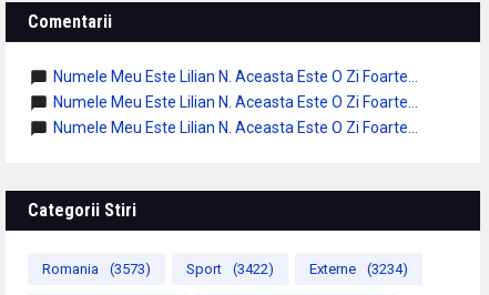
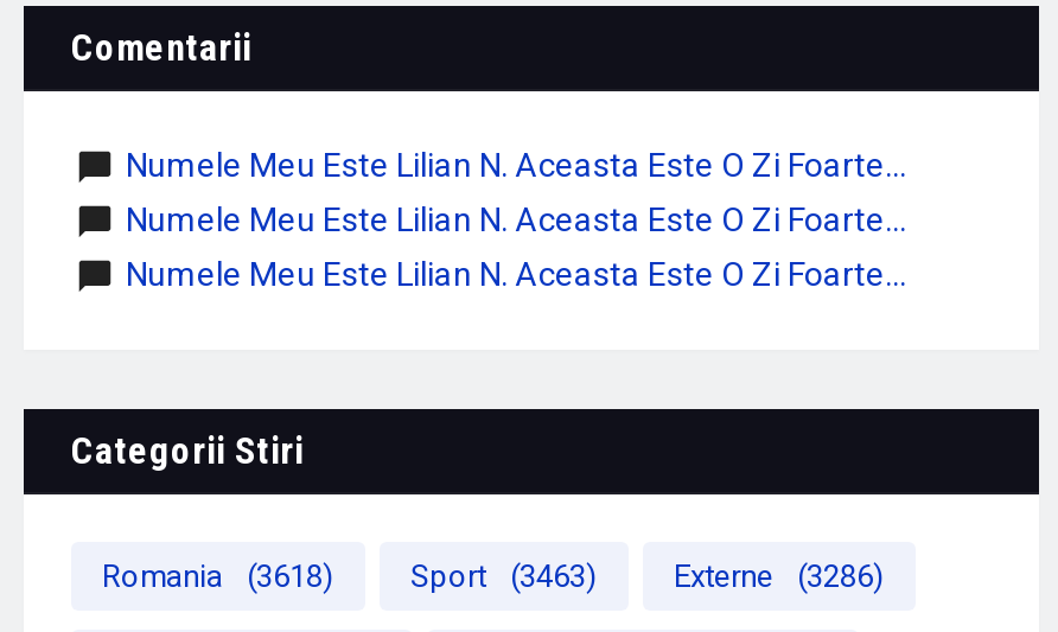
[42,260,151,277] Romania (3573) -> [102,558,334,593] Romania (3618)
[186,260,274,277] Sport (3422) -> [410,558,598,593] Sport (3463)
[309,260,408,277] Externe (3234) -> [674,558,885,593] Externe (3286)

